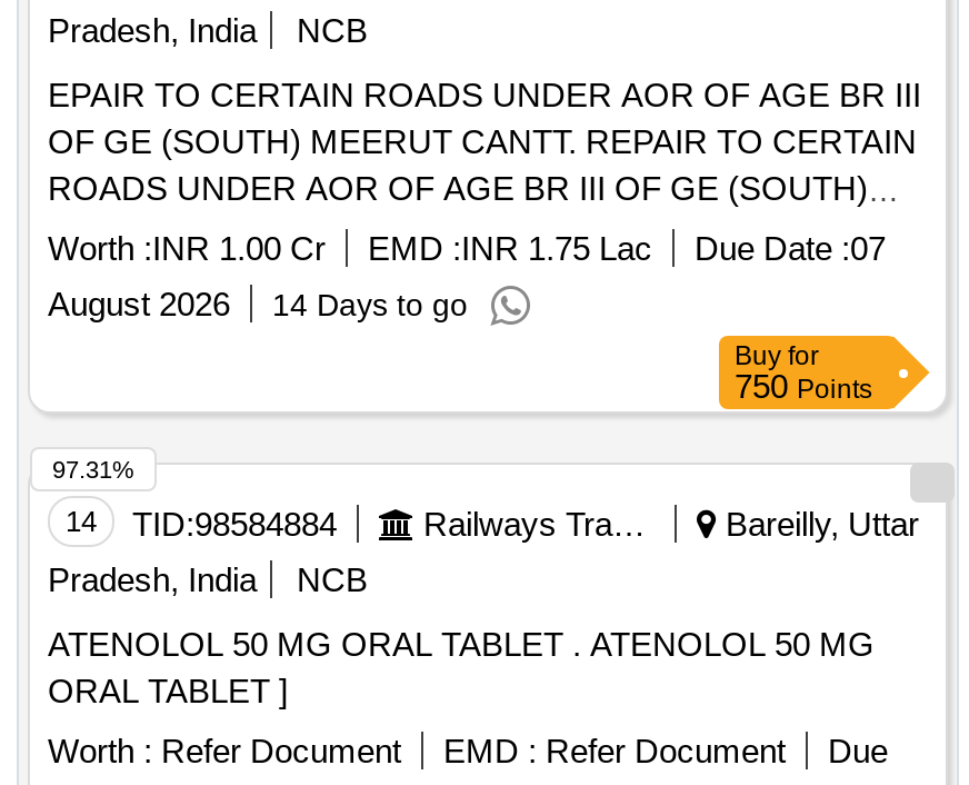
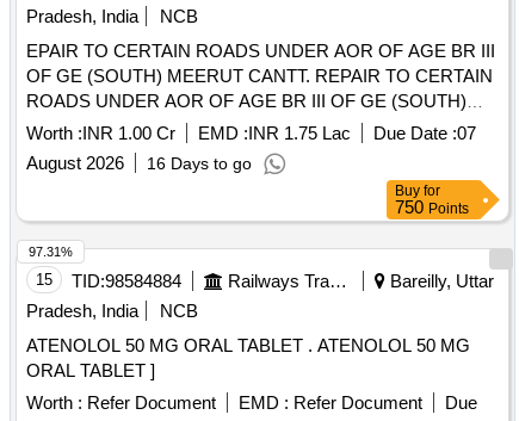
[48,285,468,323] August 2026 14 Days to go -> [26,153,252,173] August 2026 16 Days to go
[66,505,337,543] 14 TID:98584884 -> [36,271,181,291] 15 TID:98584884

